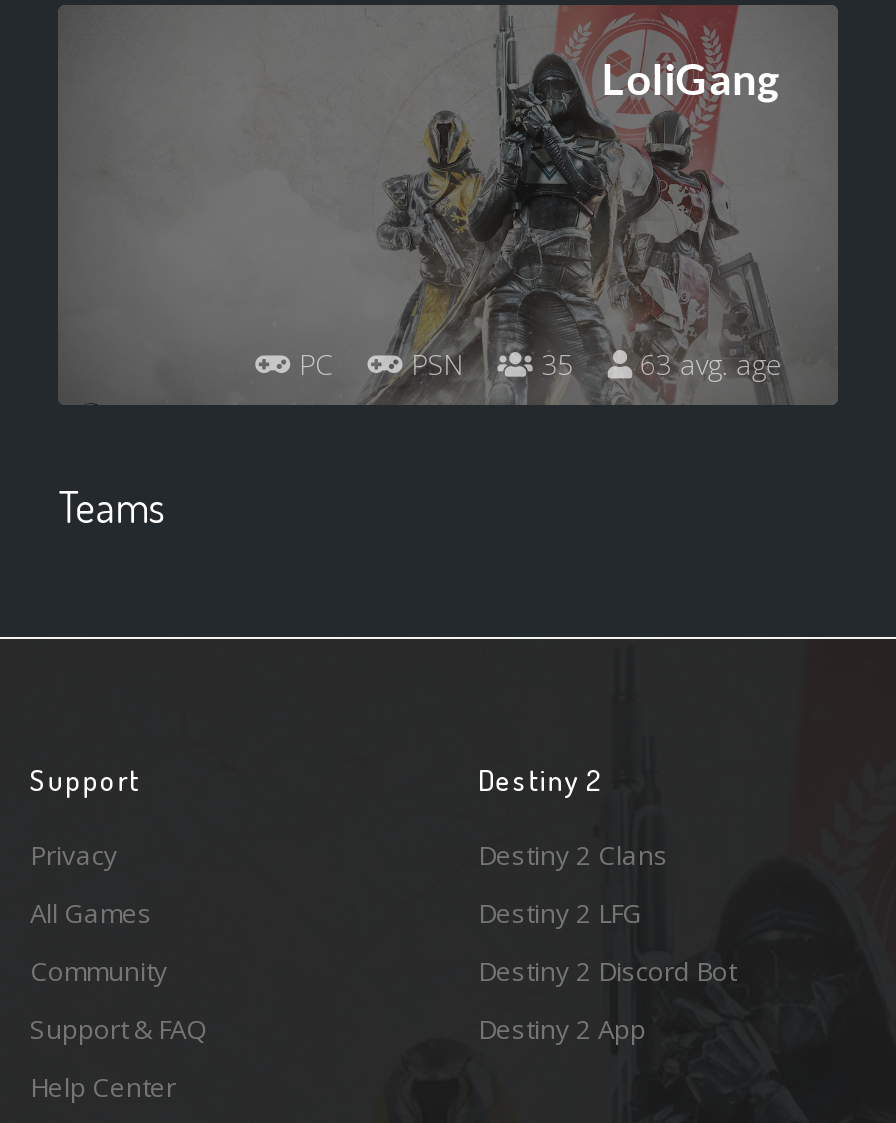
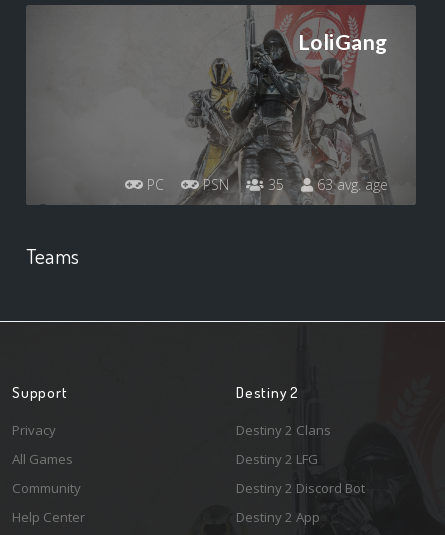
[30,1011,208,1047] Support & FAQ -> none

